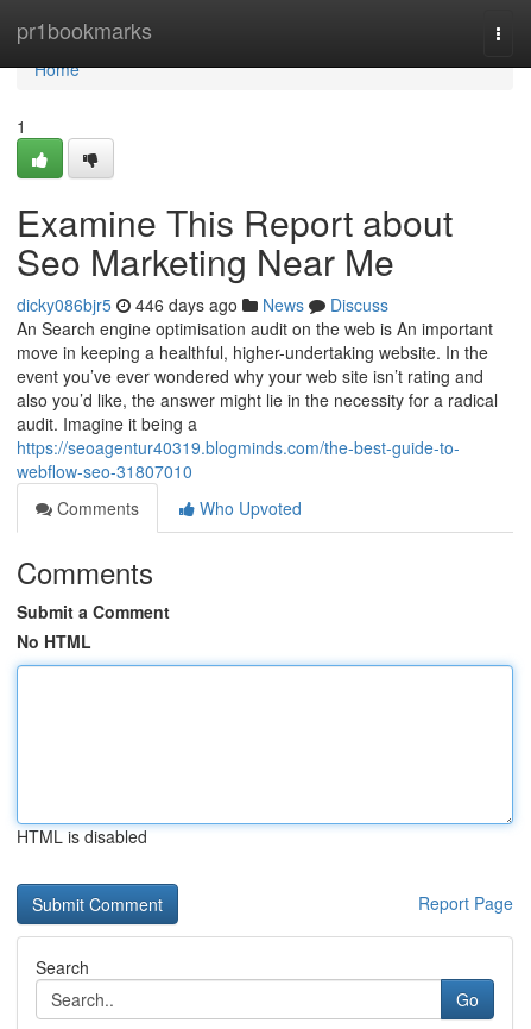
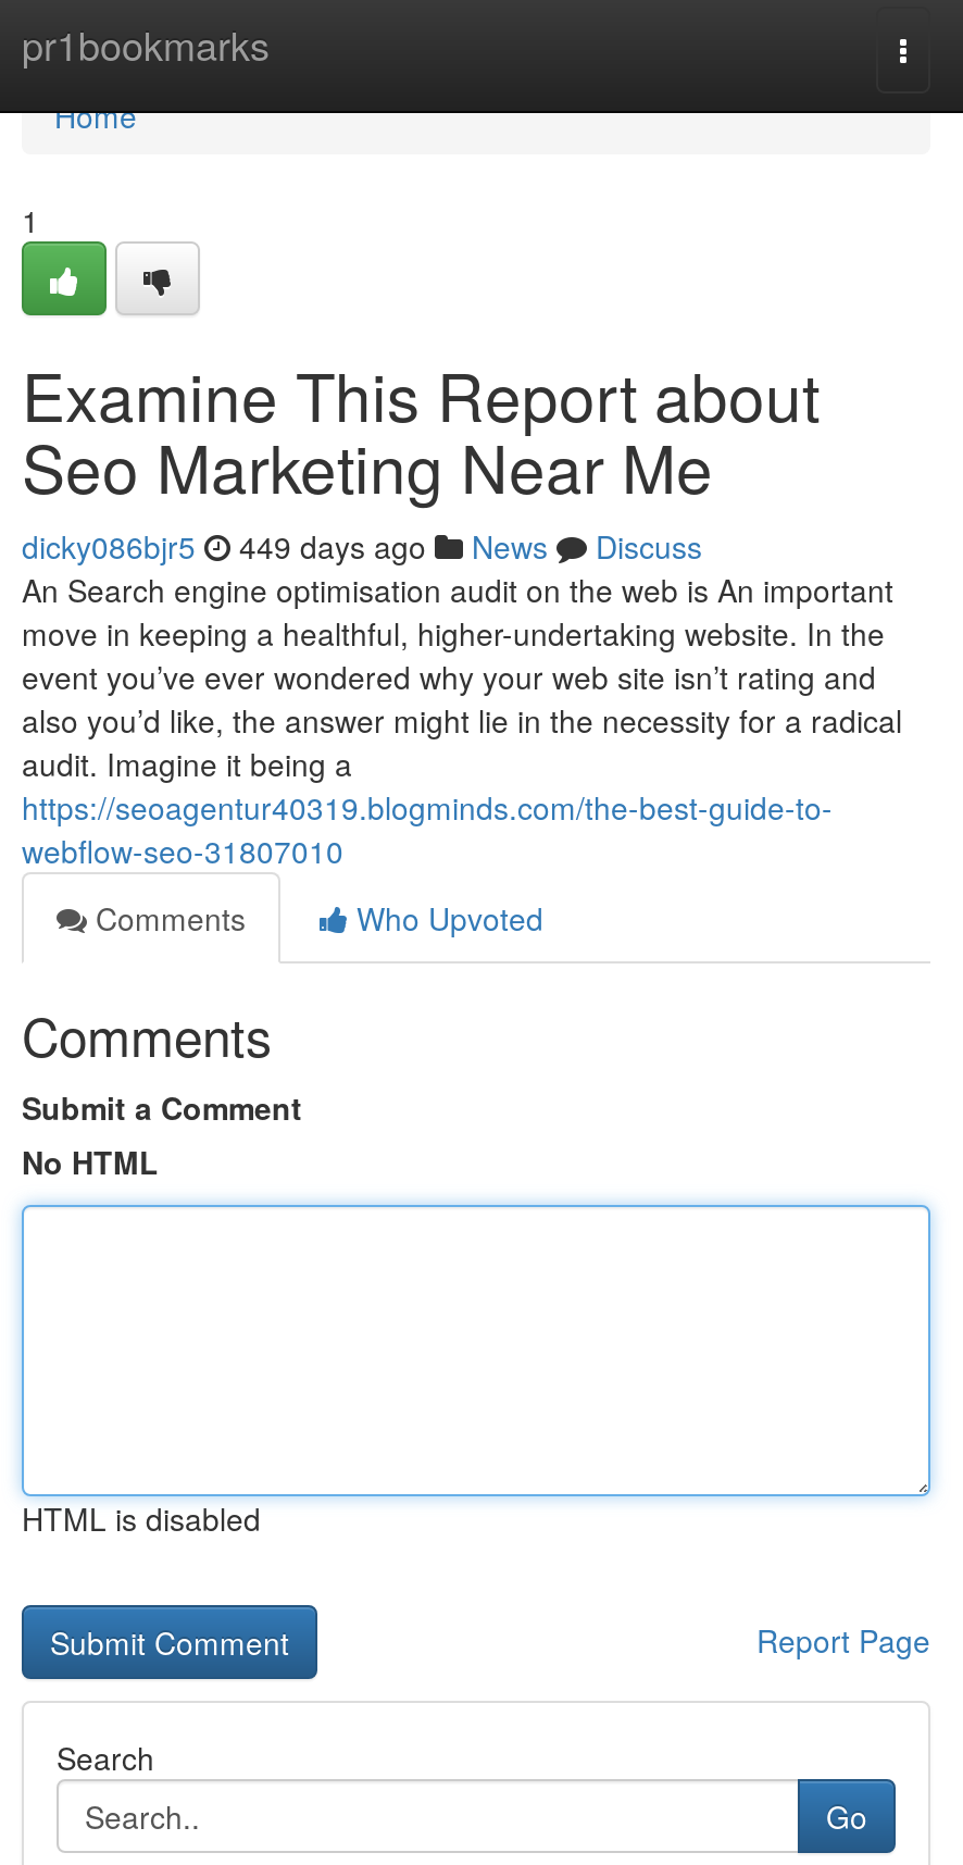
[17,293,388,316] dicky086bjr5 446 days ago News Discuss -> [22,524,702,568] dicky086bjr5 449 days ago News Discuss

